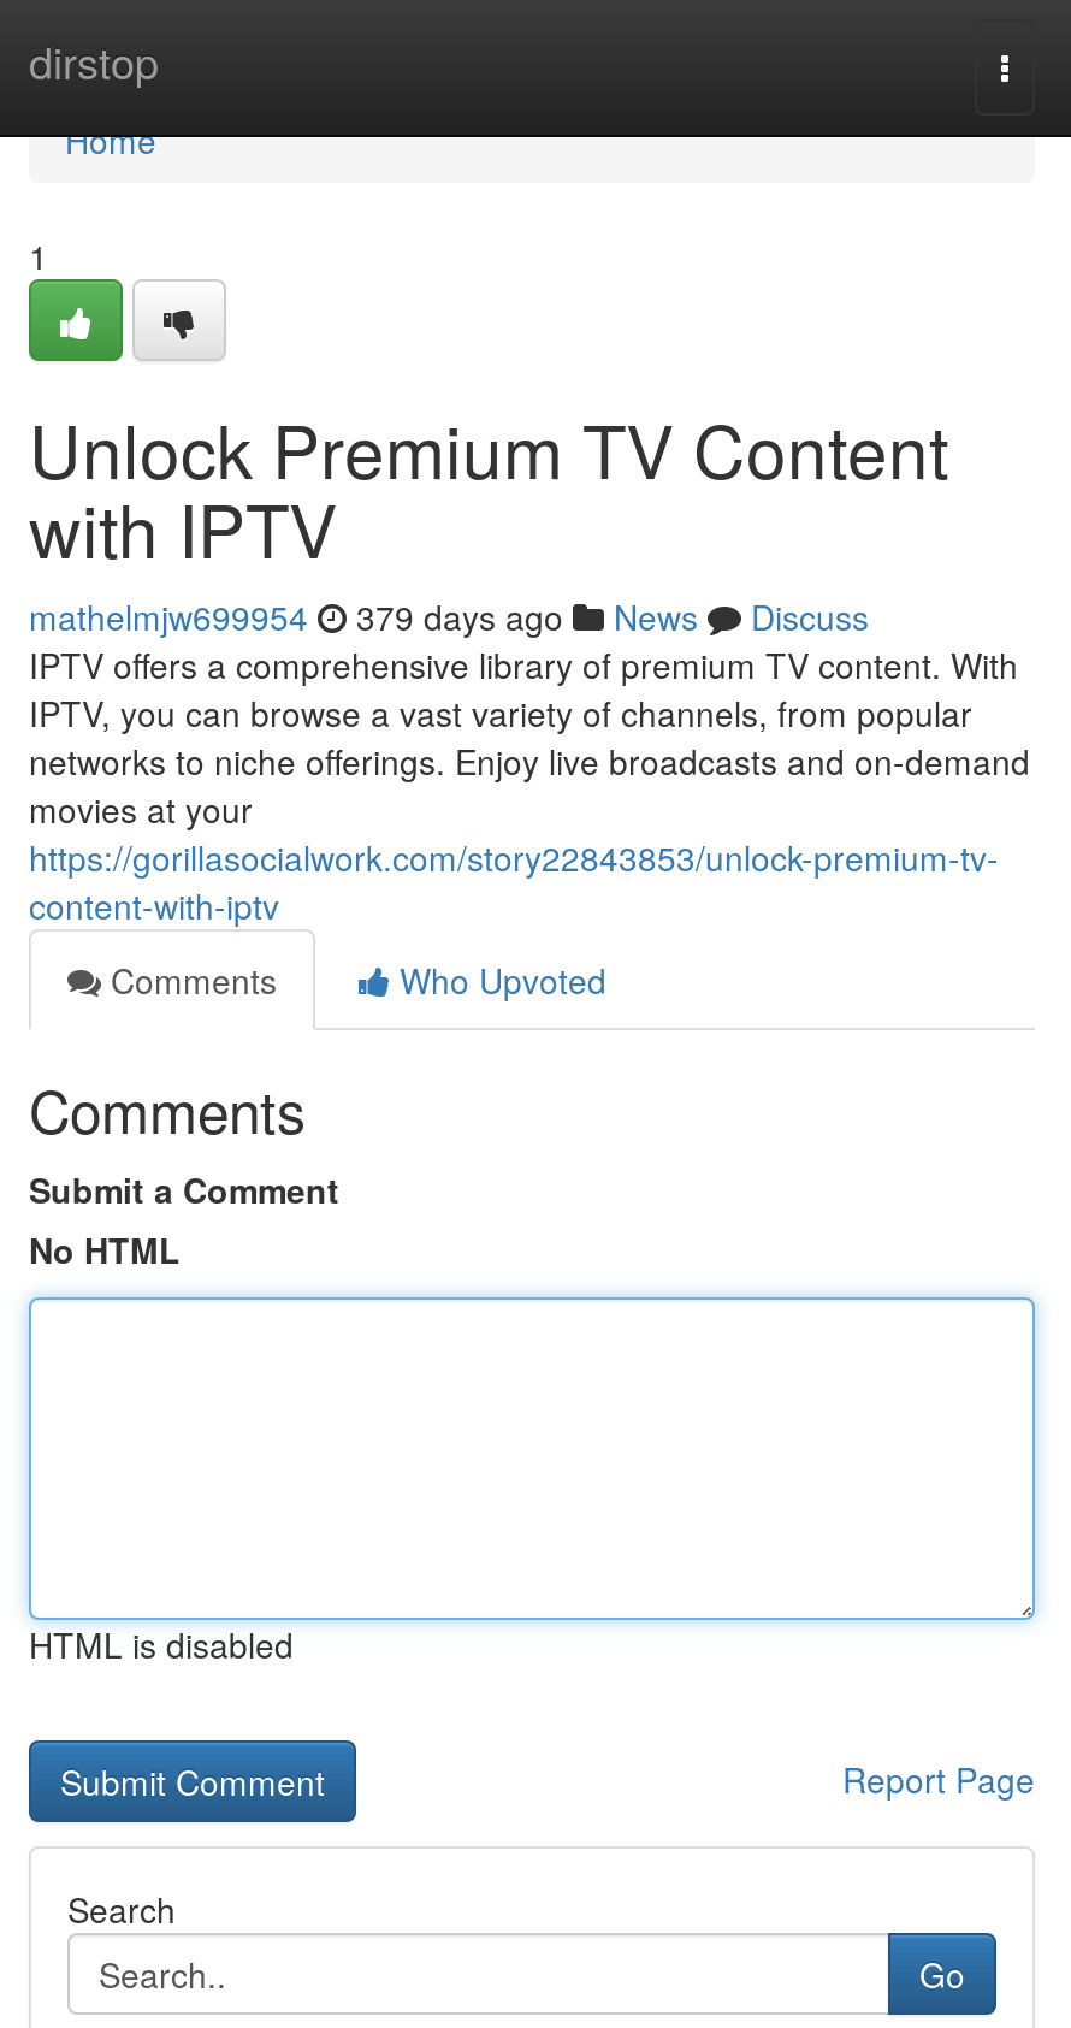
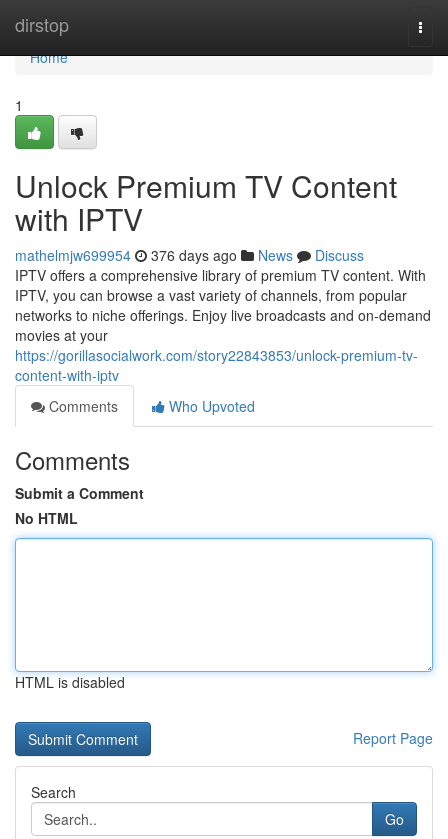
[29,592,869,640] mathelmjw699954 379 days ago News Discuss -> [15,245,364,265] mathelmjw699954 376 days ago News Discuss

